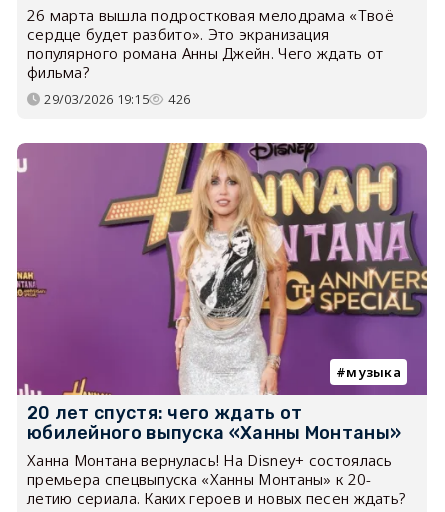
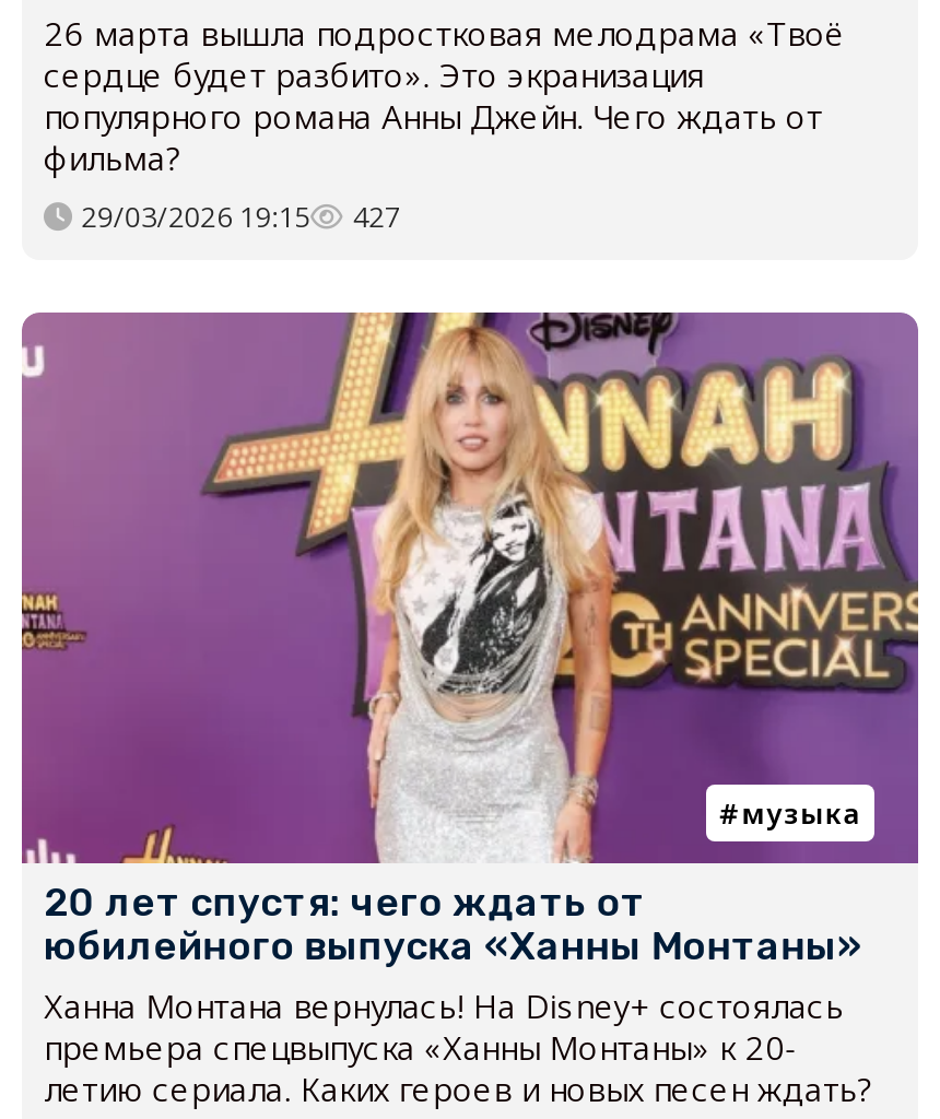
[44,90,190,108] 29/03/2026 19:15 426 -> [82,196,401,235] 29/03/2026 19:15 427

